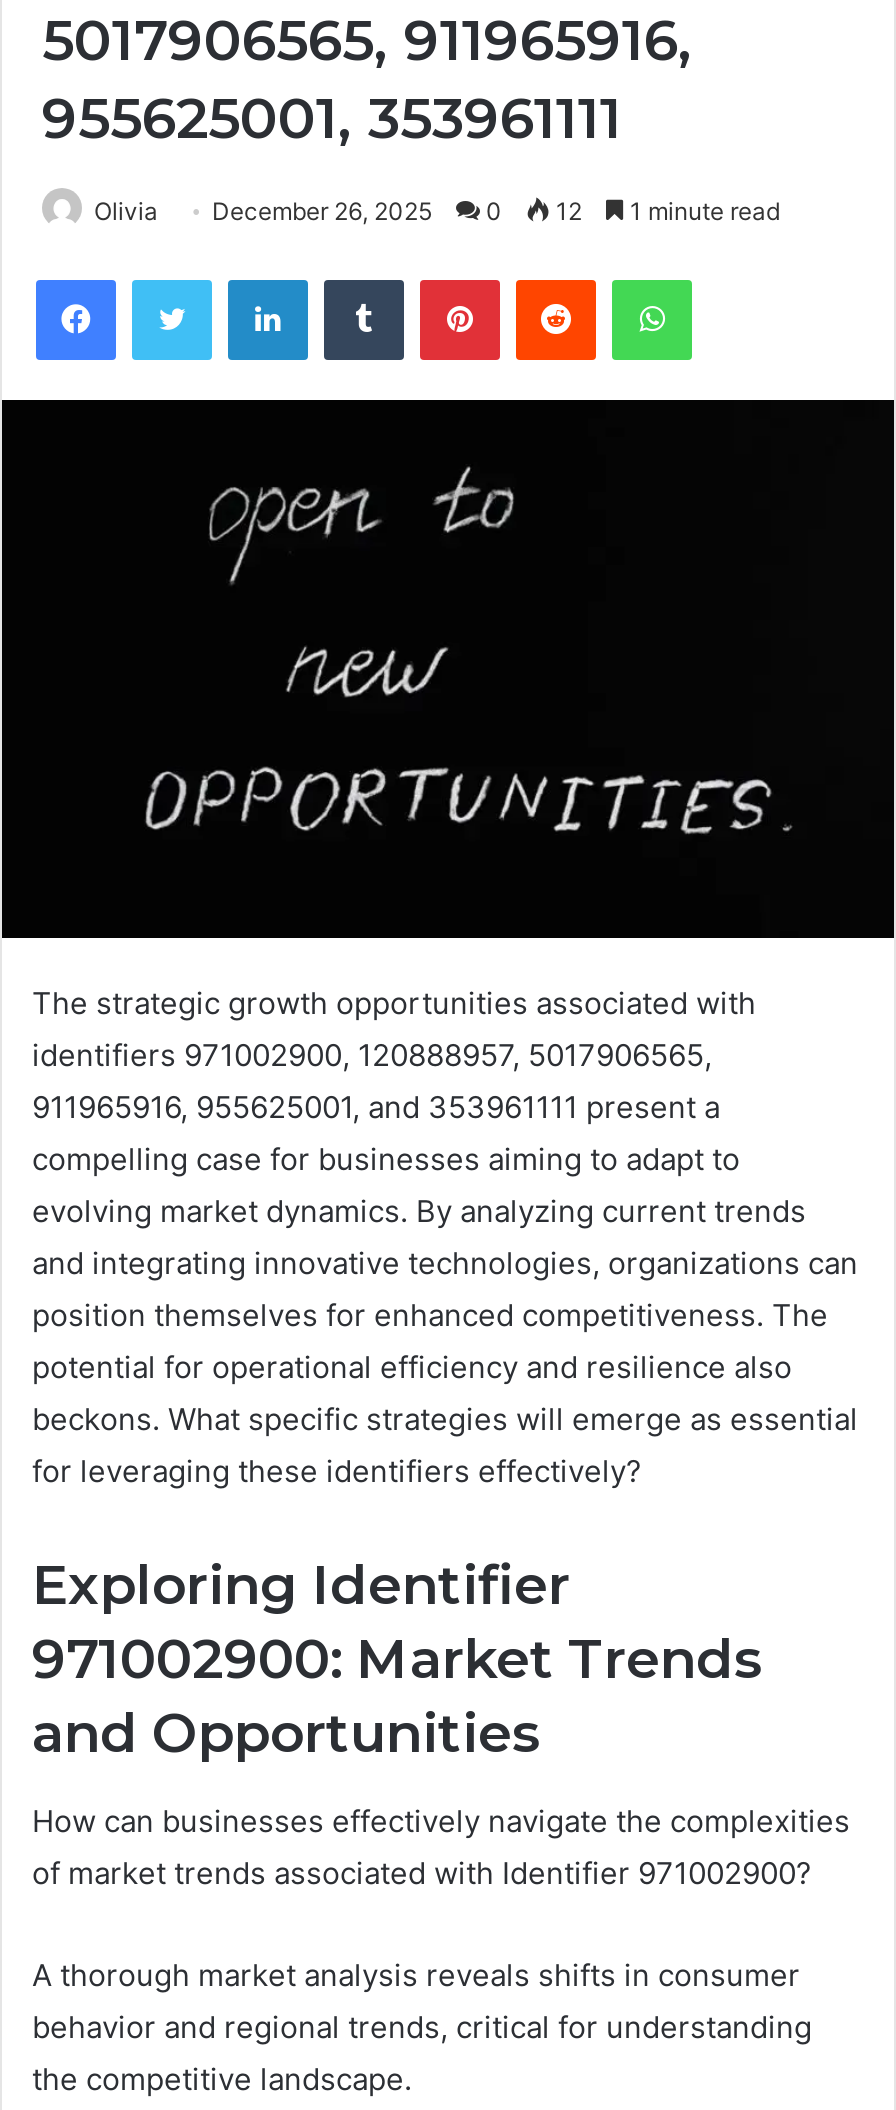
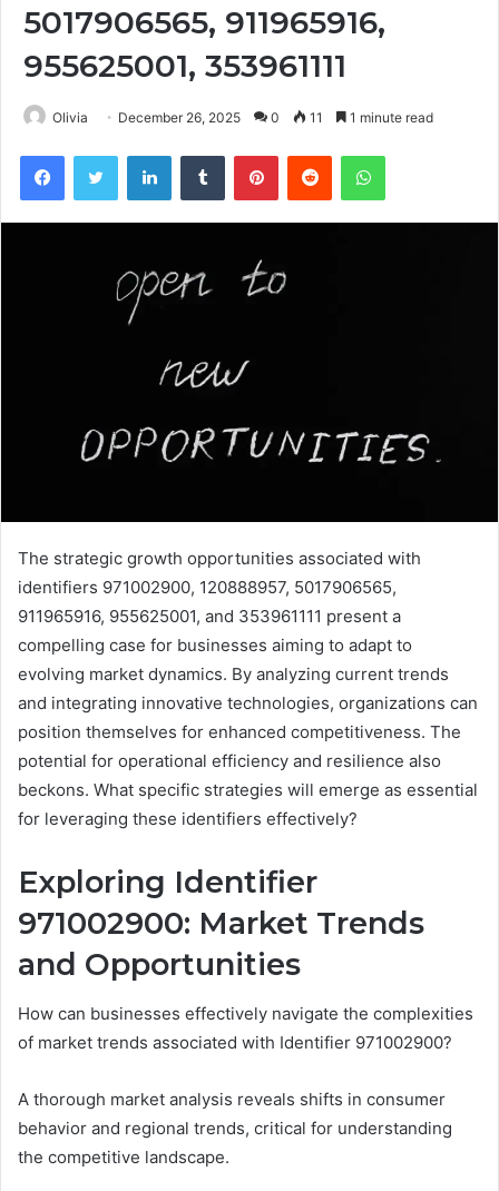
[94,196,780,226] Olivia December 26, 2025 0 12 1 minute read -> [52,109,433,126] Olivia December 26, 2025 0 11 1 minute read

